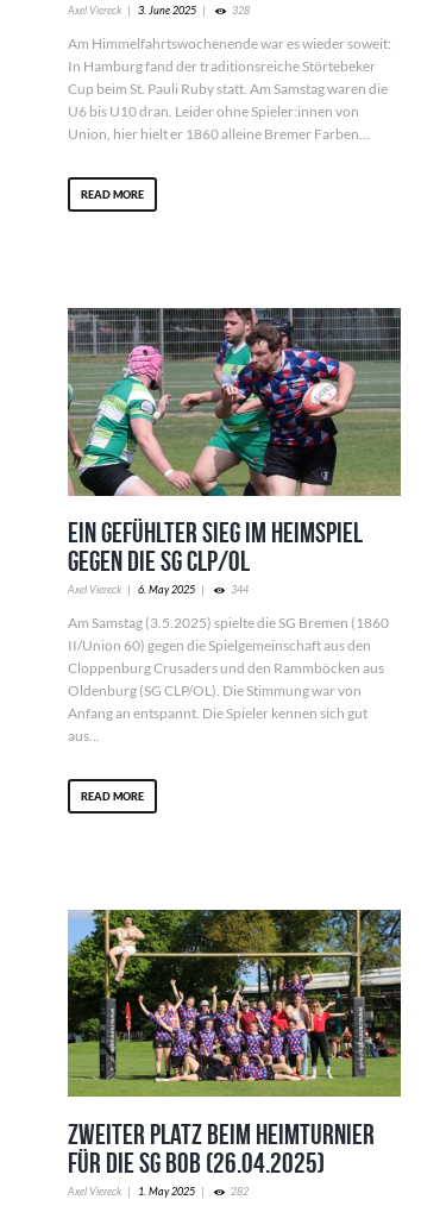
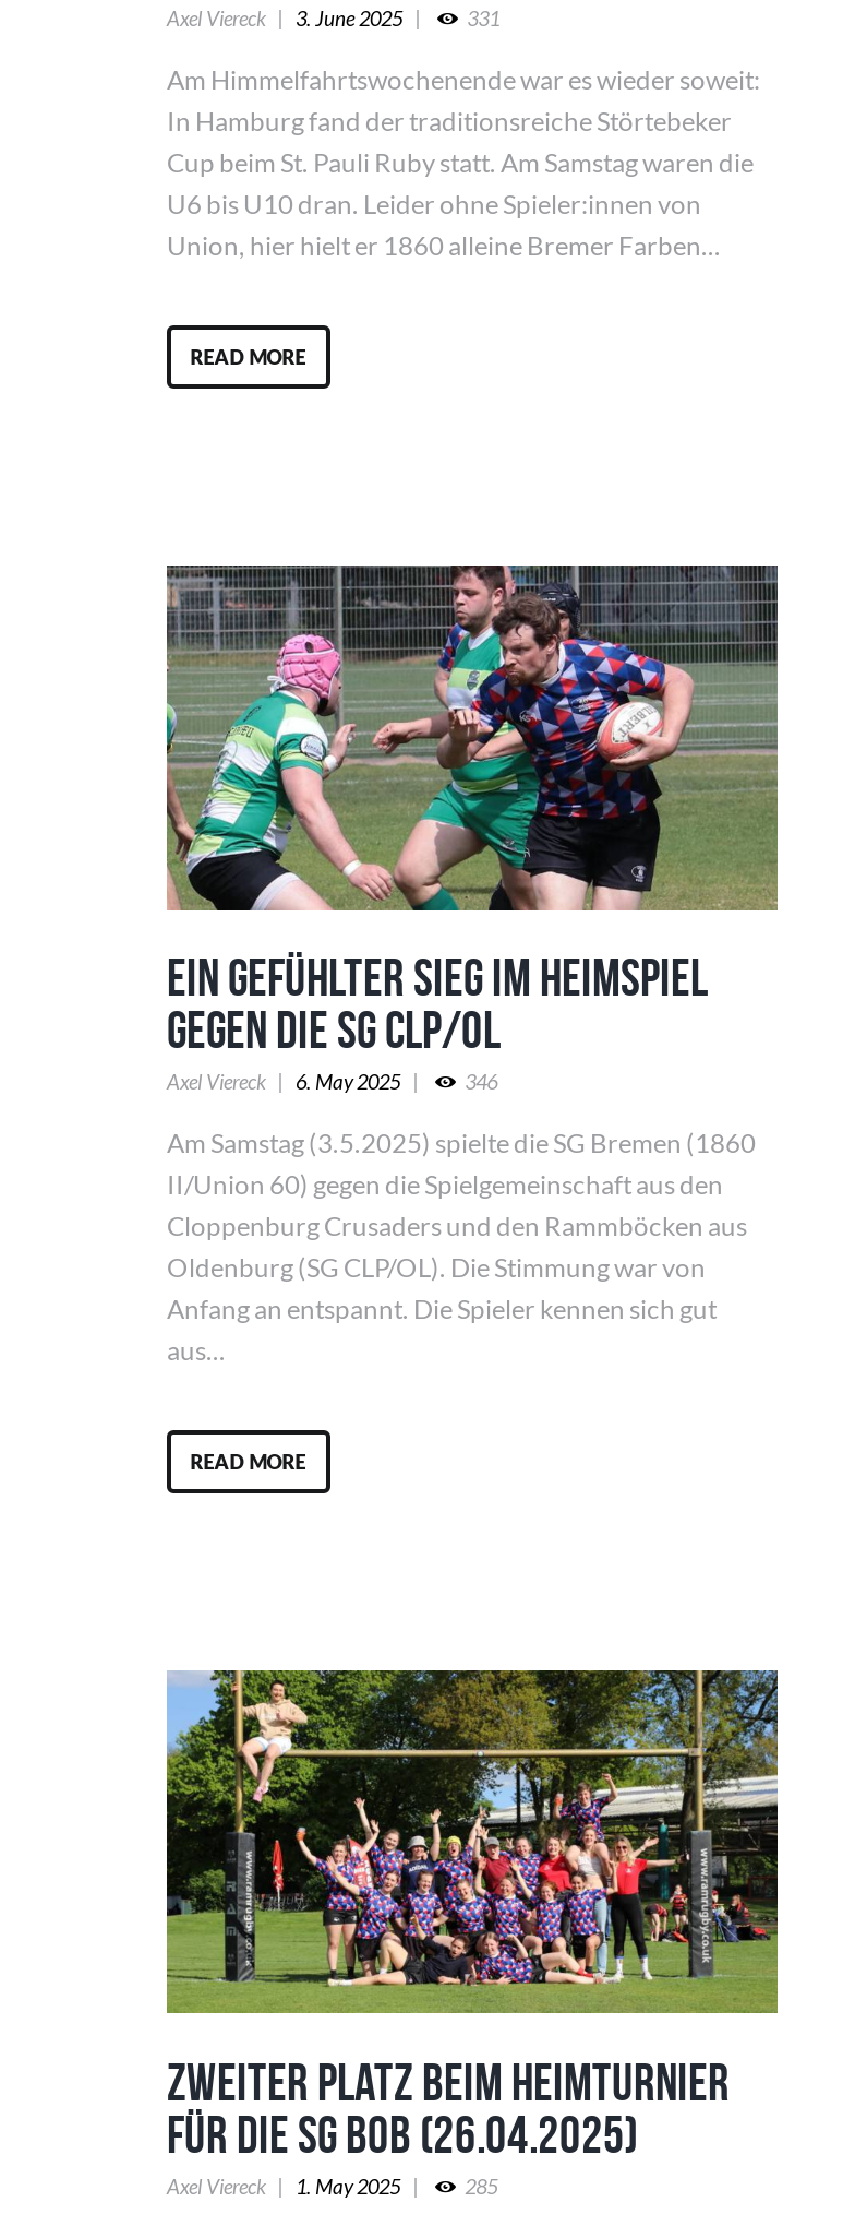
[231,4,249,17] 328 -> [467,7,500,31] 331
[230,583,248,596] 344 -> [465,1070,498,1094] 346
[230,1184,248,1197] 282 -> [465,2174,498,2198] 285

